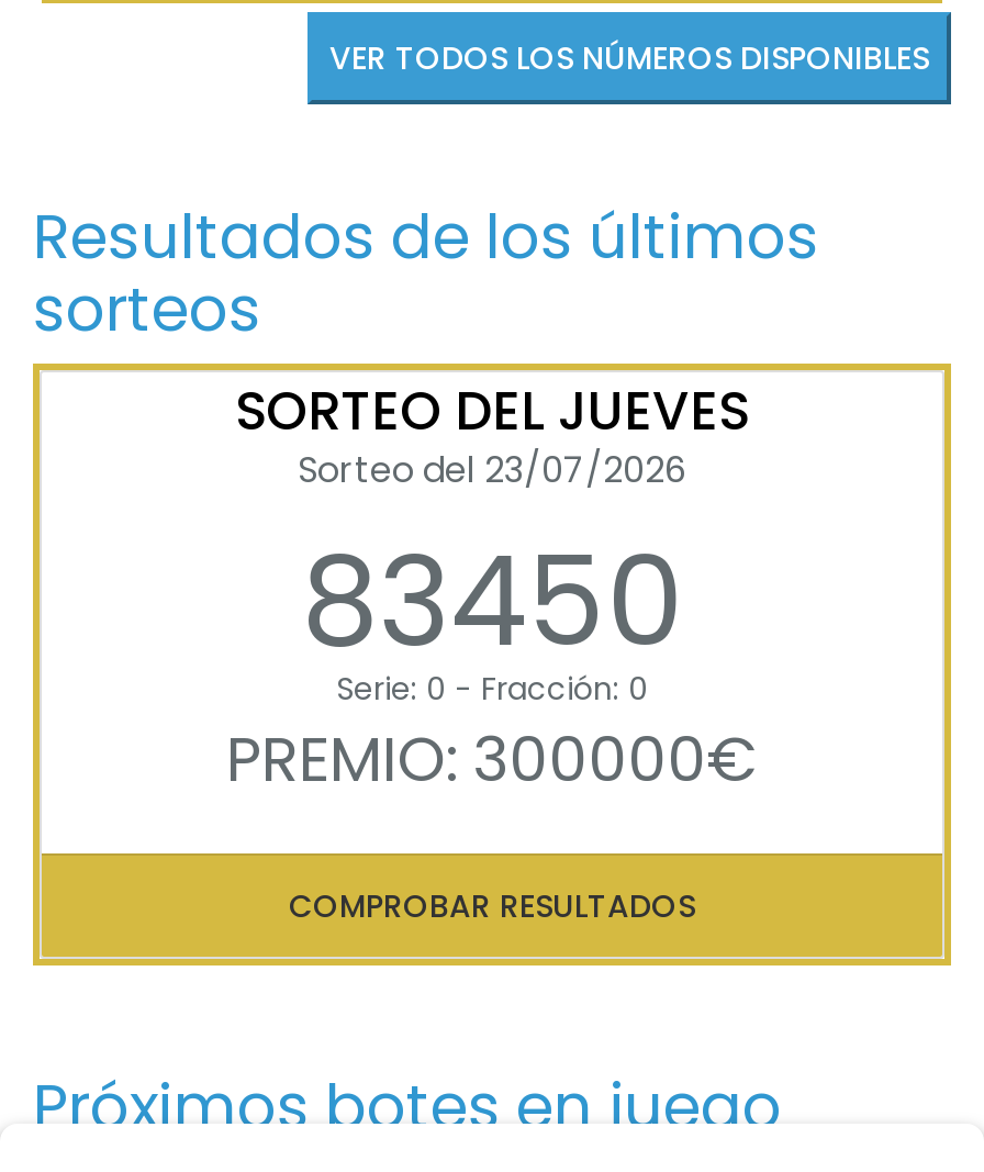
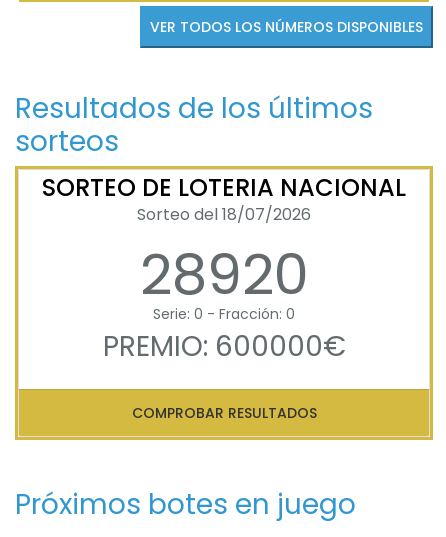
[235,374,749,688] SORTEO DEL JUEVES | Sorteo del 23/07/2026 | 83450 -> [42,171,406,314] SORTEO DE LOTERIA NACIONAL | Sorteo del 18/07/2026 | 28920
[226,717,758,802] PREMIO: 300000€ -> [102,327,345,366] PREMIO: 600000€

